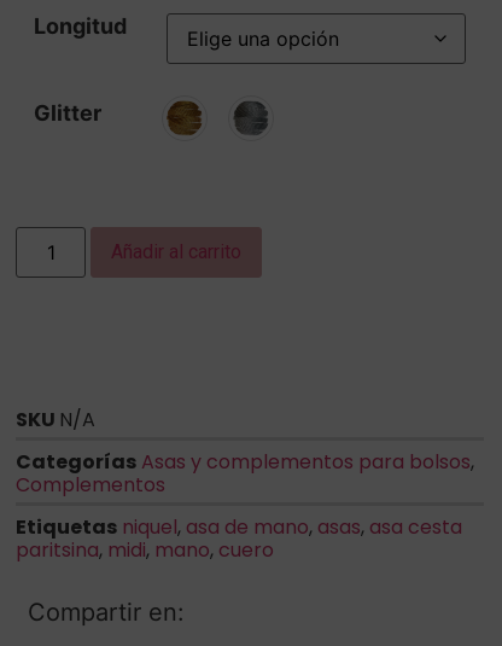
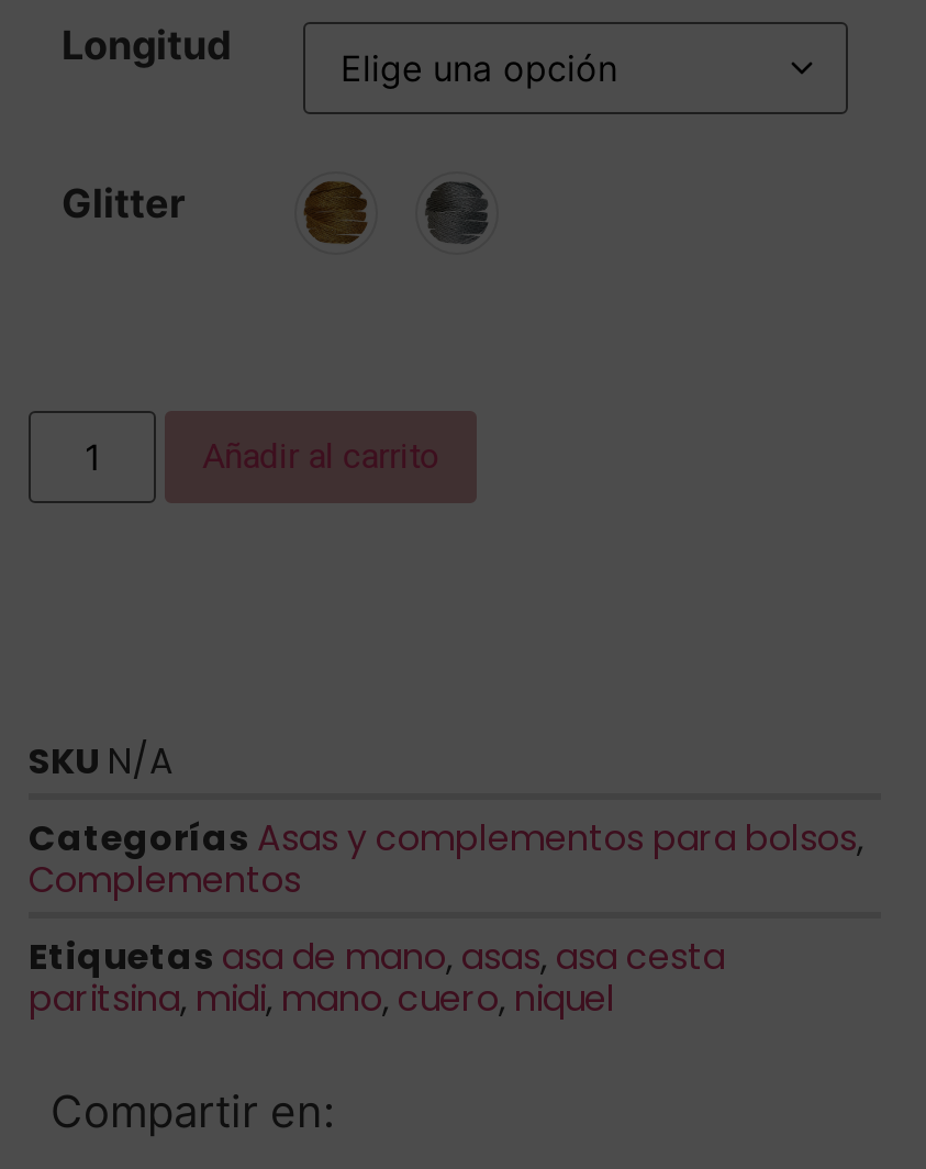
[16,513,462,564] Etiquetas niquel, asa de mano, asas, asa cesta | paritsina, midi, mano, cuero -> [29,932,725,1024] Etiquetas asa de mano, asas, asa cesta | paritsina, midi, mano, cuero, niquel

